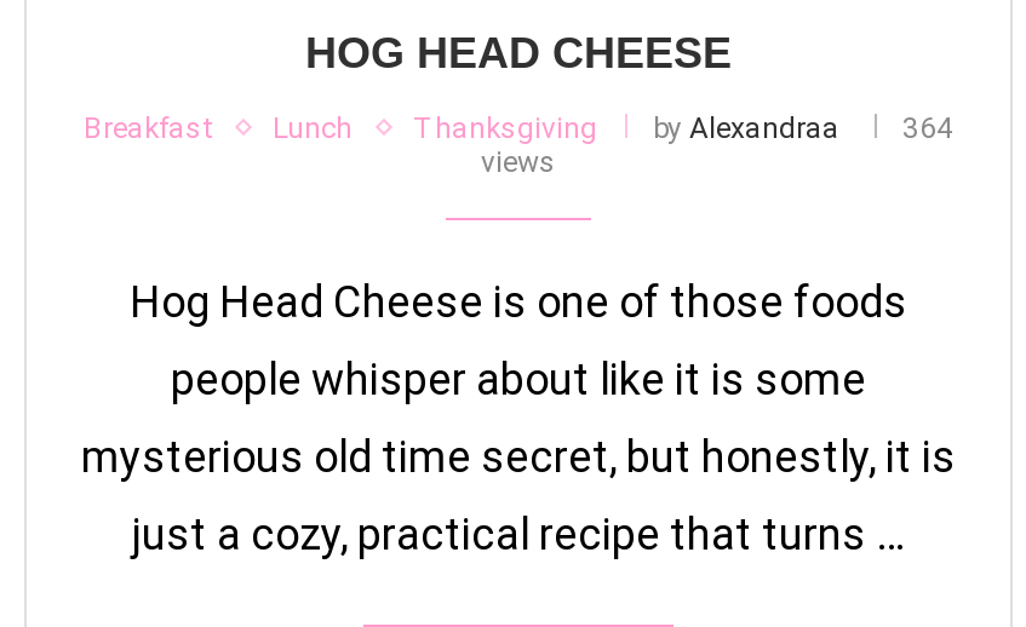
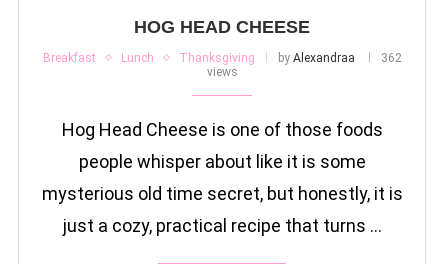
[84,112,953,145] Breakfast Lunch Thanksgiving by Alexandraa 364 -> [42,51,401,65] Breakfast Lunch Thanksgiving by Alexandraa 362

